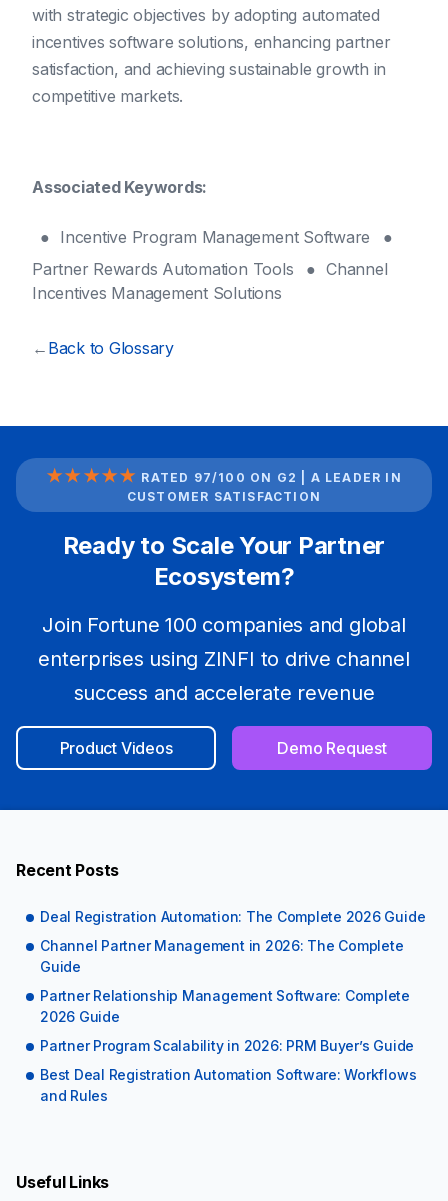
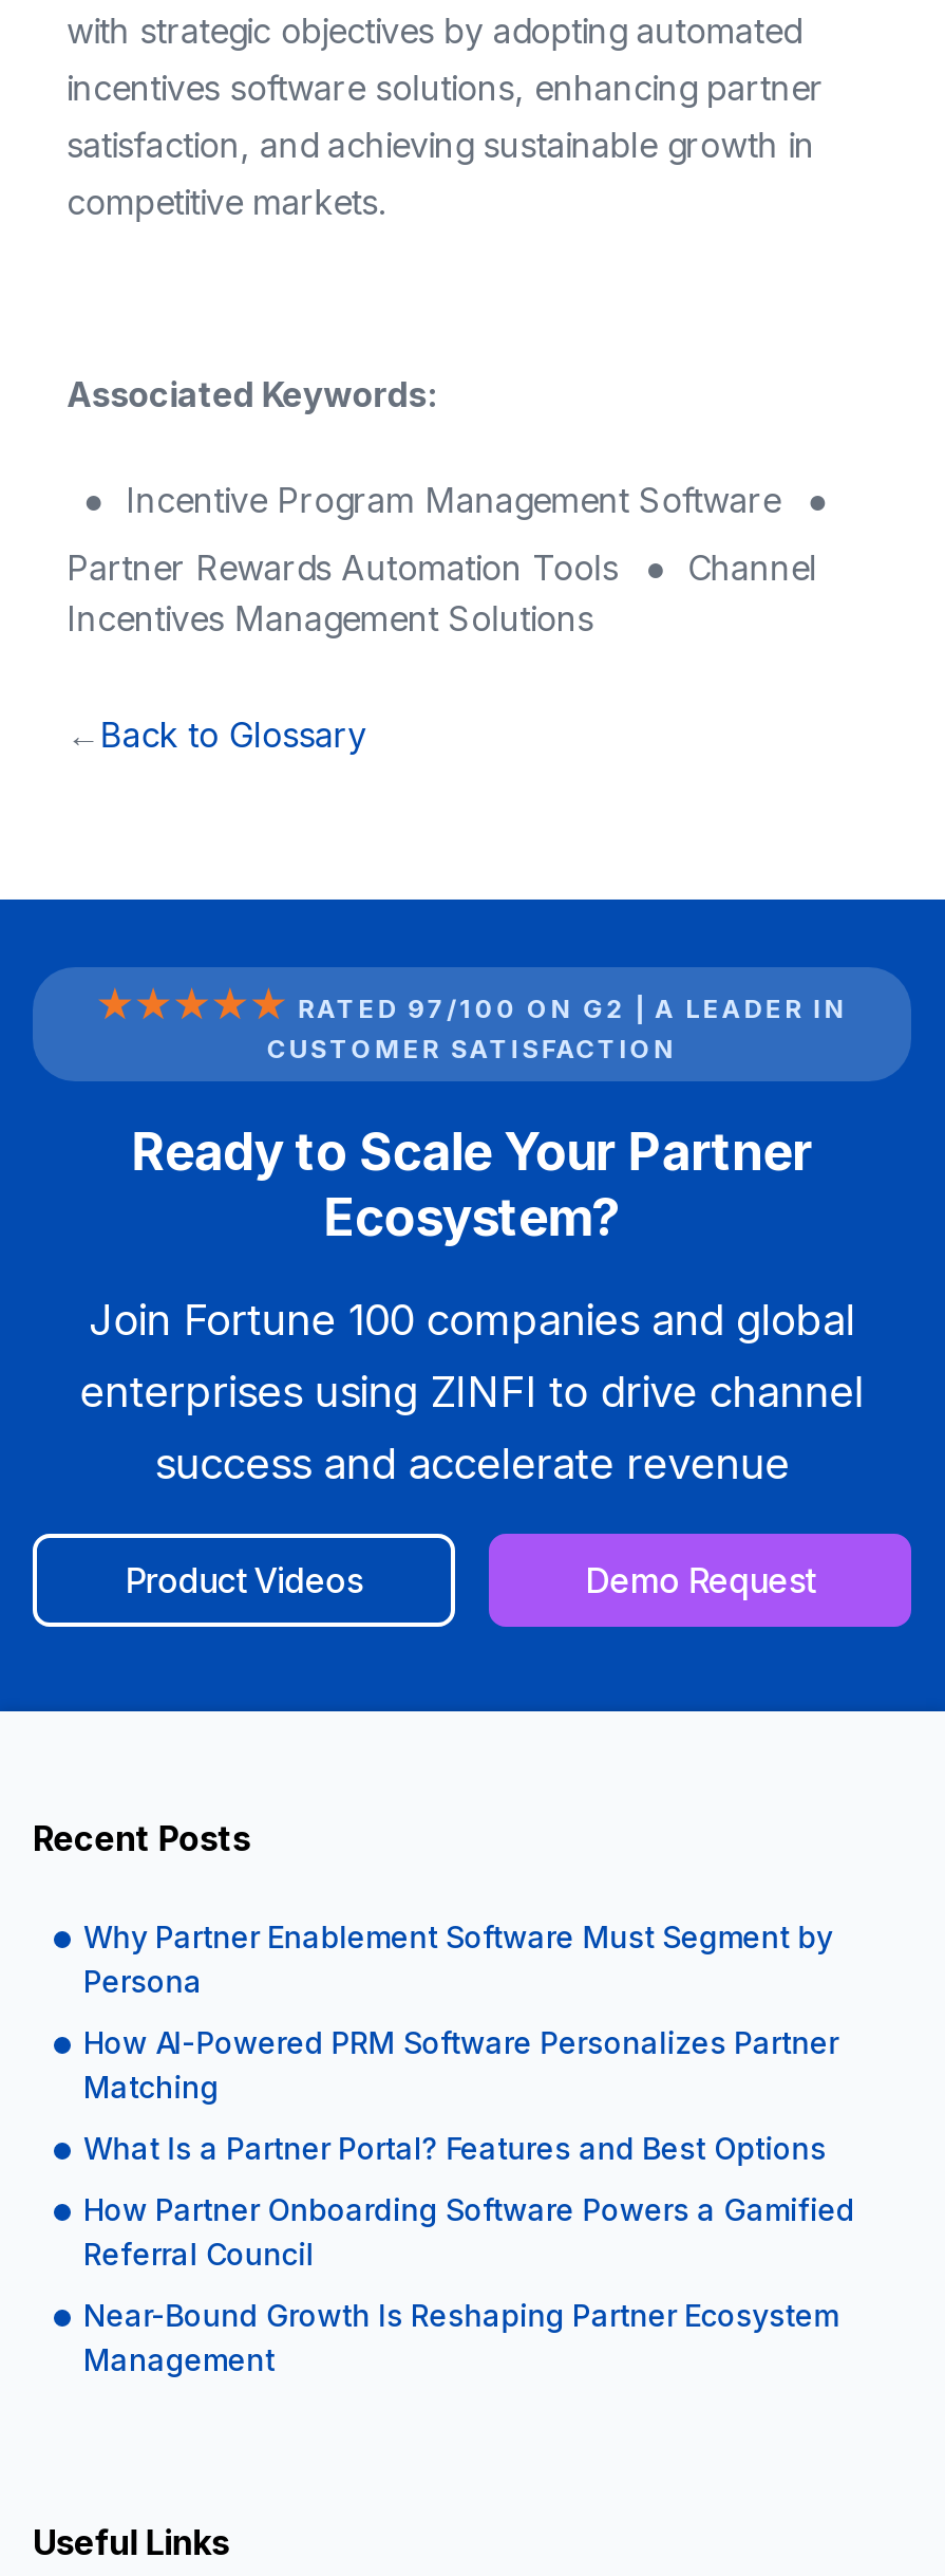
[40,908,425,925] Deal Registration Automation: The Complete 2026 Guide -> [83,1919,832,1999] Why Partner Enablement Software Must Segment by | Persona
[40,937,403,975] Channel Partner Management in 2026: The Complete | Guide -> [83,2024,838,2105] How AI-Powered PRM Software Personalizes Partner | Matching
[40,987,410,1025] Partner Relationship Management Software: Complete | 2026 Guide -> [83,2130,826,2166] What Is a Partner Portal? Features and Best Options
[40,1037,414,1054] Partner Program Scalability in 2026: PRM Buyer’s Guide -> [83,2191,855,2272] How Partner Onboarding Software Powers a Gamified | Referral Council
[40,1066,416,1104] Best Deal Registration Automation Software: Workflows | and Rules -> [83,2297,838,2377] Near-Bound Growth Is Reshaping Partner Ecosystem | Management

